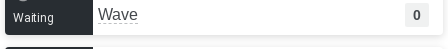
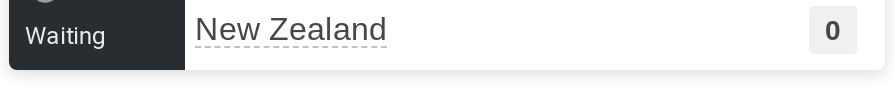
[98,6,138,23] Wave -> [195,12,387,46] New Zealand

